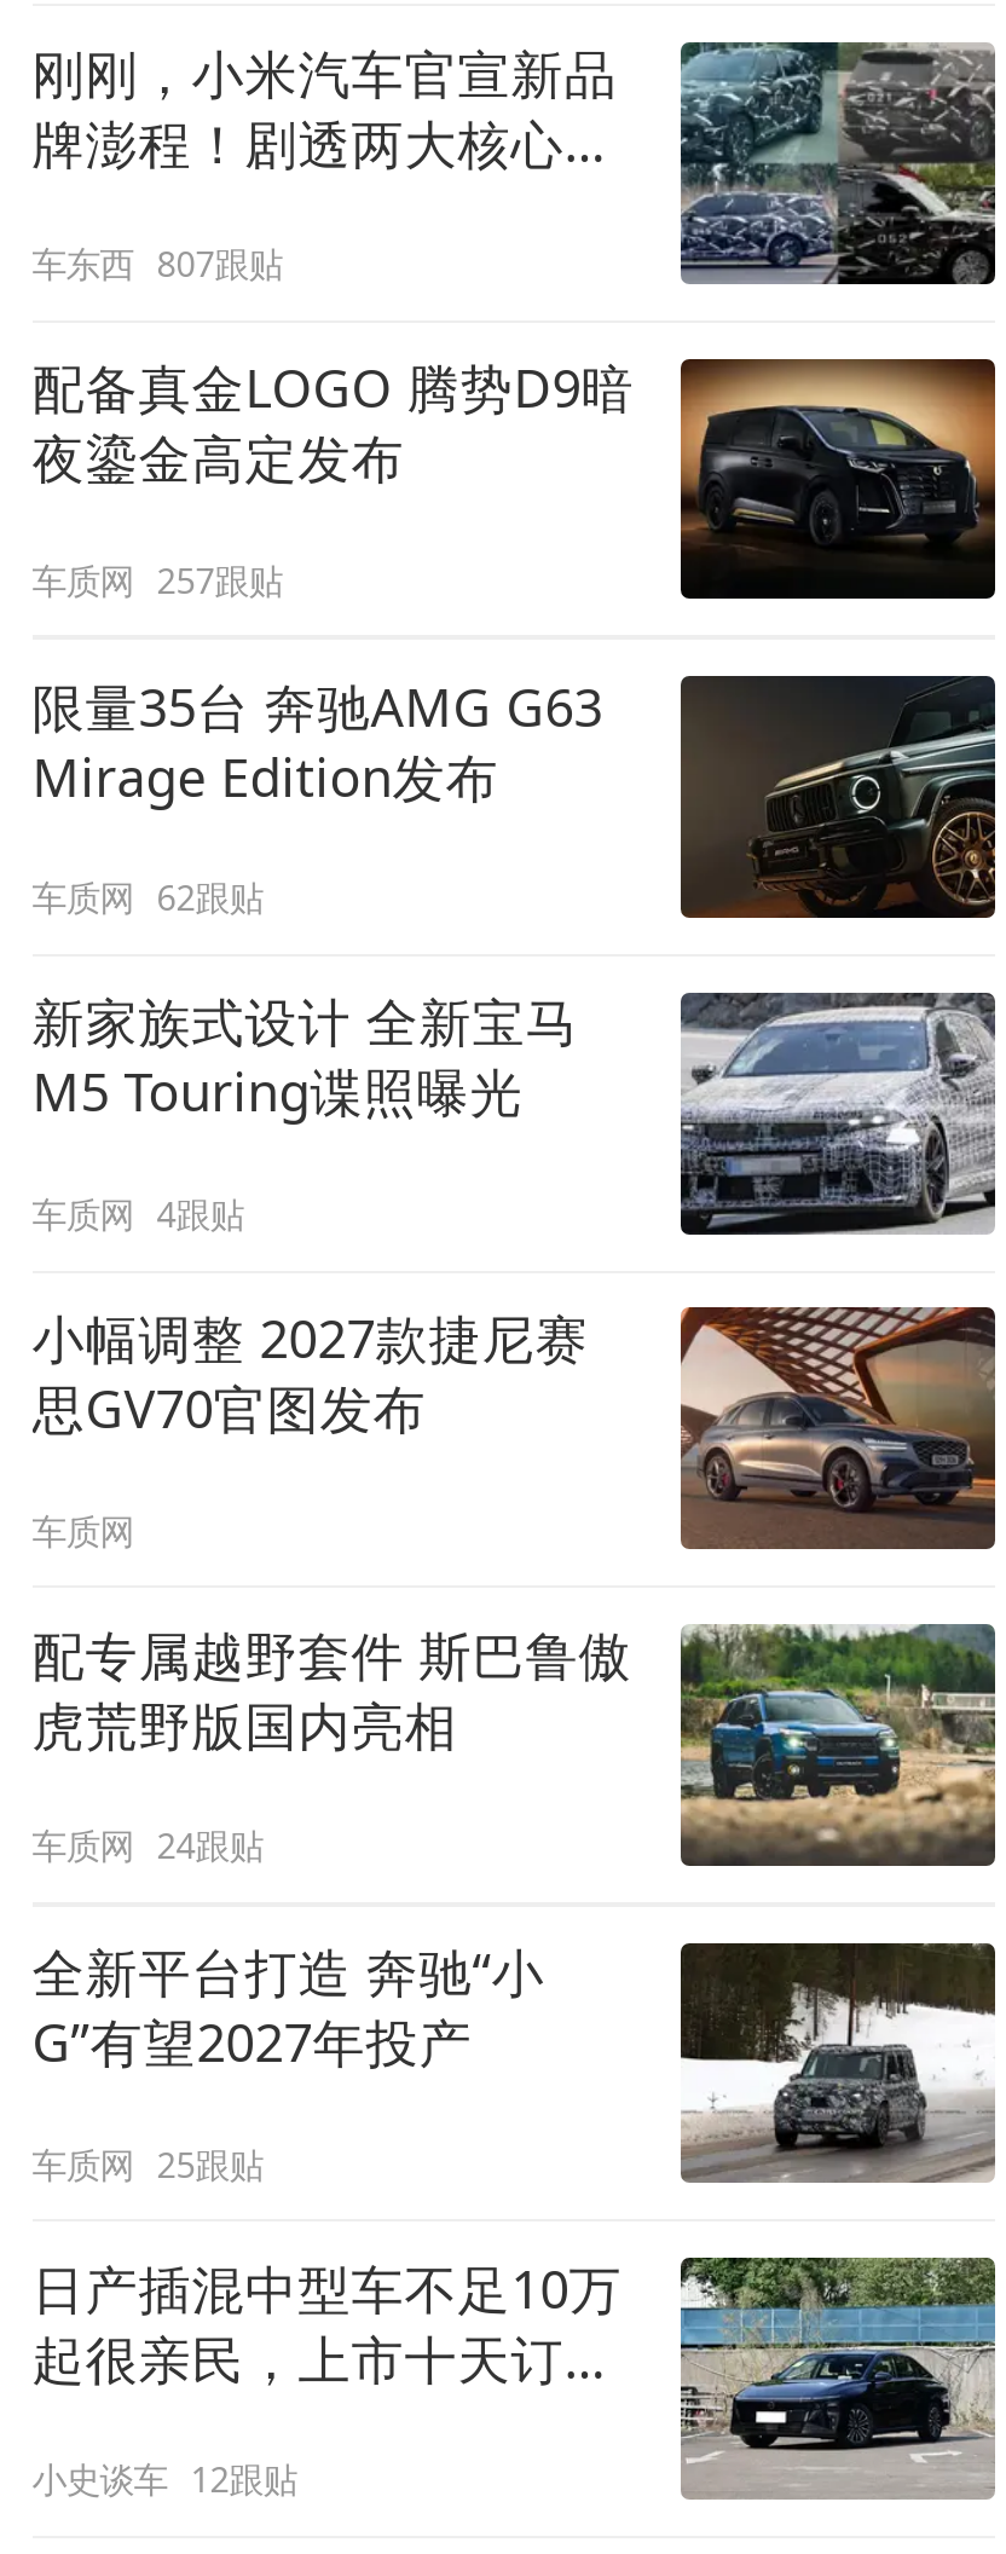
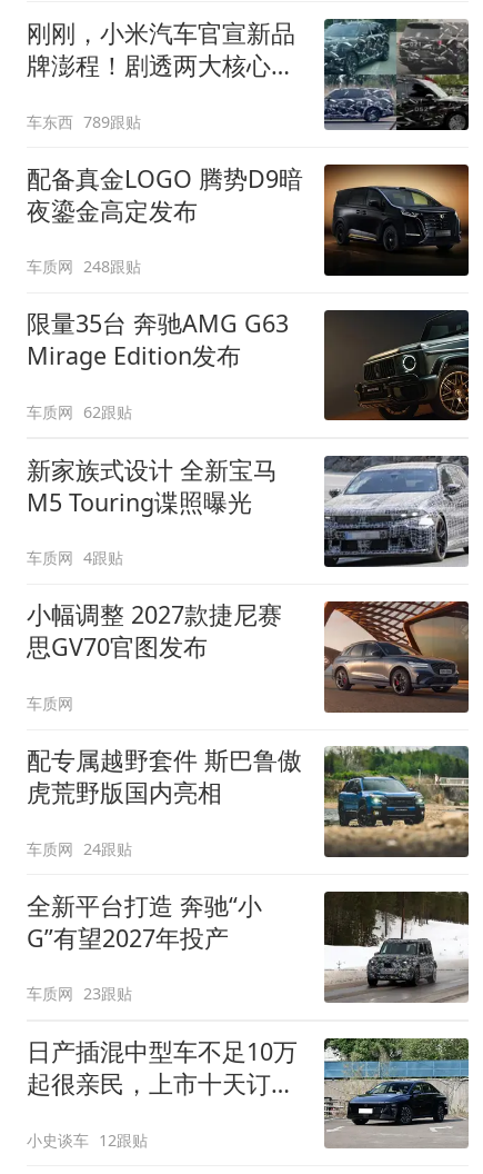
[32,241,282,287] 车东西 807跟贴 -> [26,111,141,132] 车东西 789跟贴
[32,557,282,603] 车质网 257跟贴 -> [26,256,141,277] 车质网 248跟贴
[32,2141,263,2187] 车质网 25跟贴 -> [26,983,132,1004] 车质网 23跟贴

